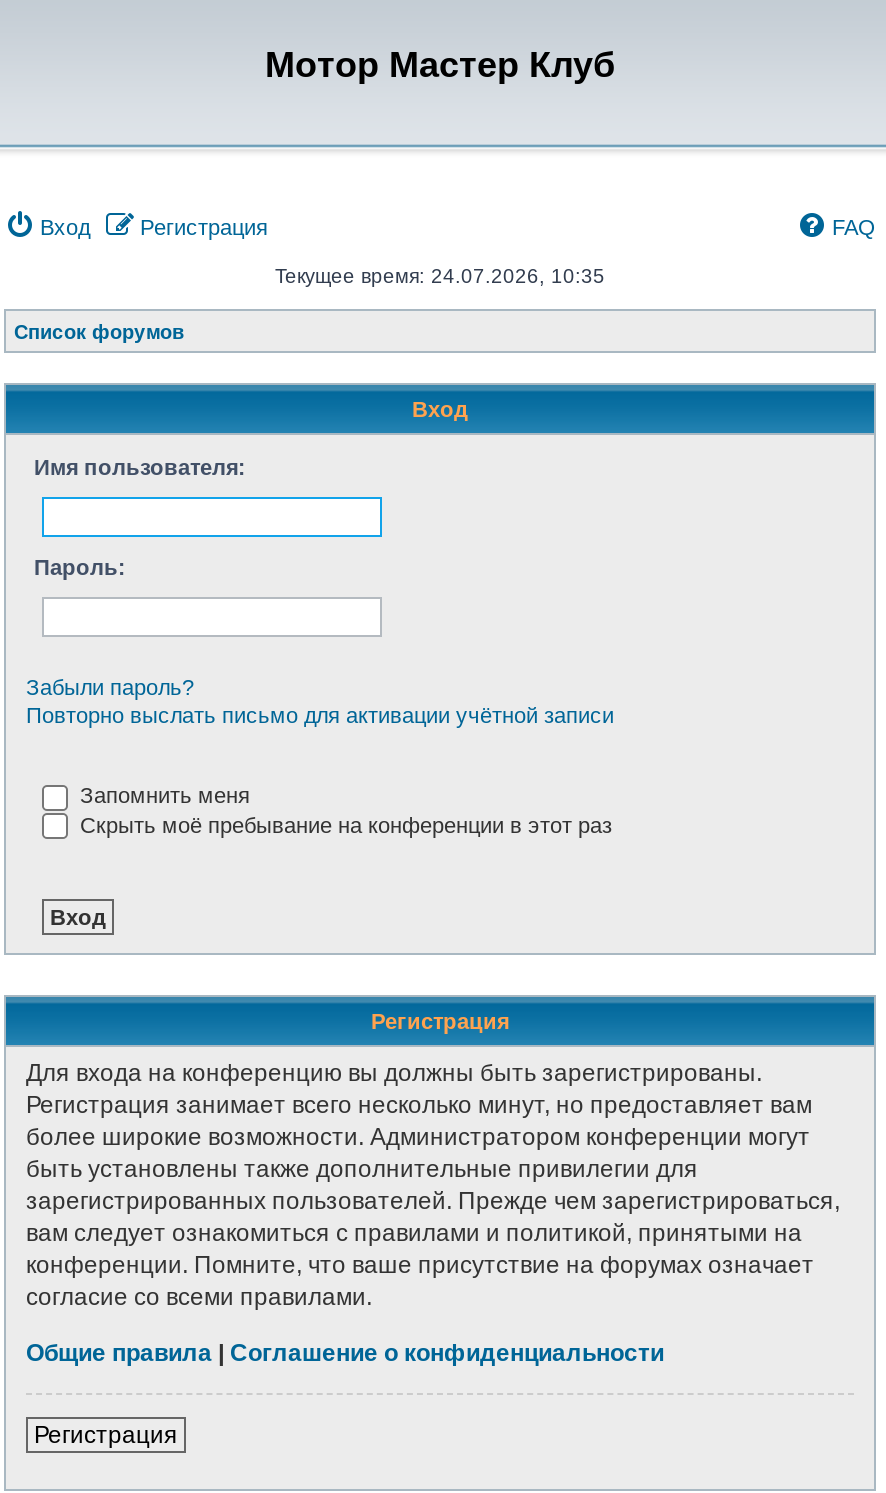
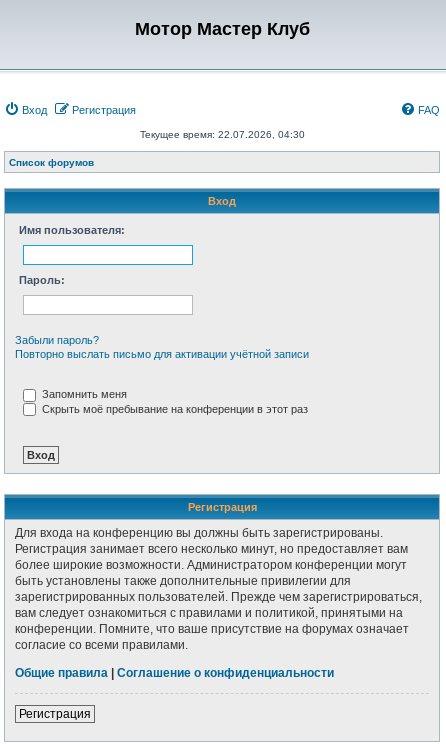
[275,265,605,287] Текущее время: 24.07.2026, 10:35 -> [139,129,304,140] Текущее время: 22.07.2026, 04:30

